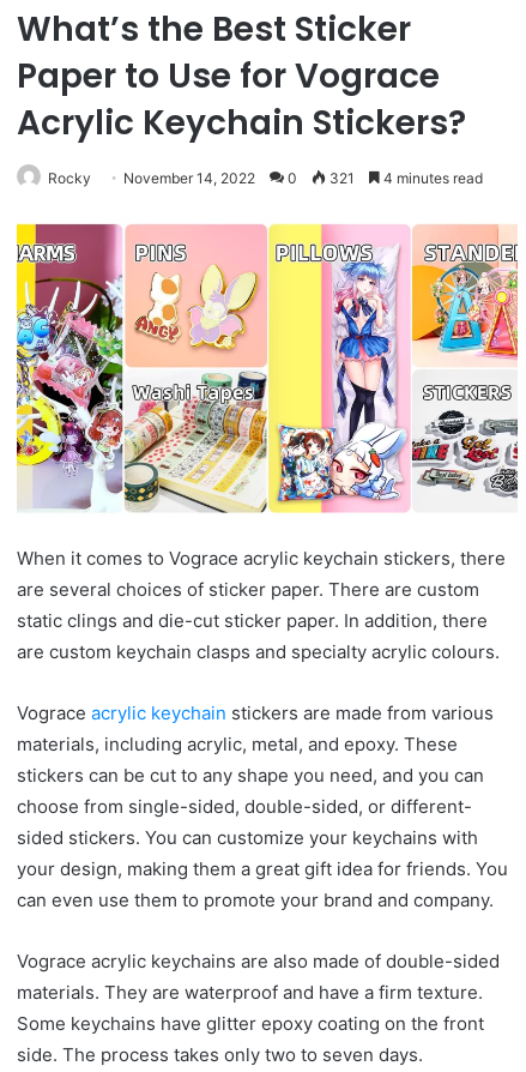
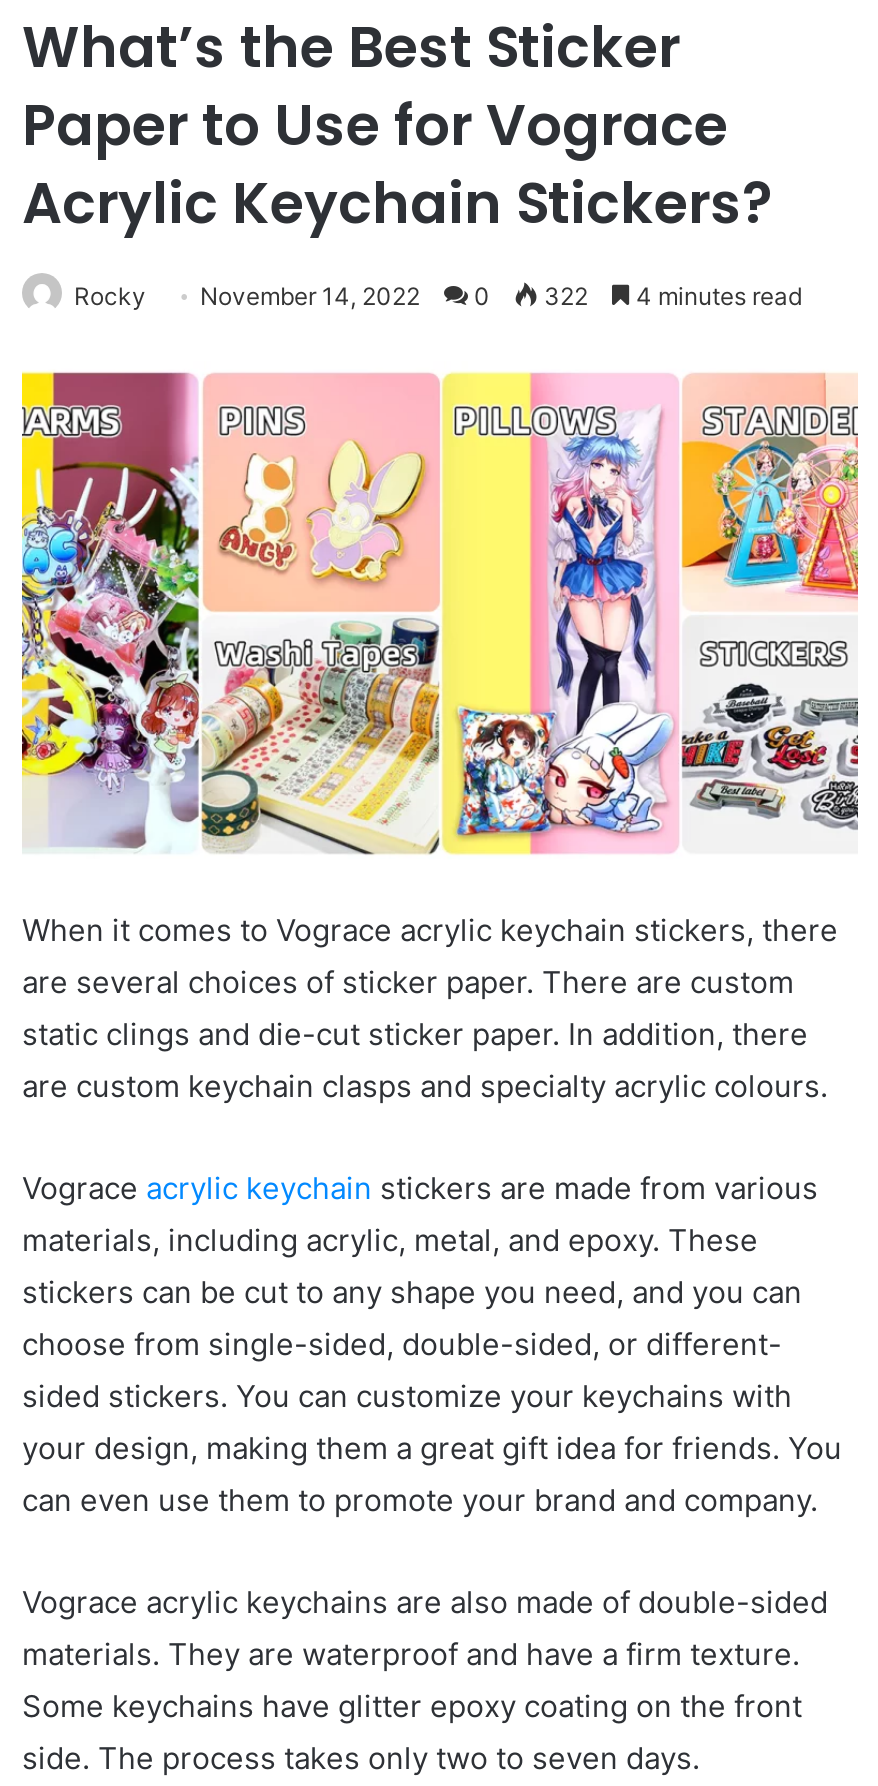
[48,169,483,187] Rocky November 14, 2022 0 321 4 minutes read -> [74,281,802,311] Rocky November 14, 2022 0 322 4 minutes read

